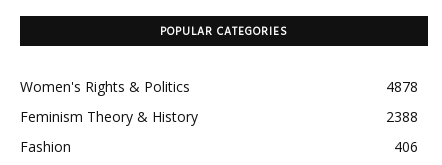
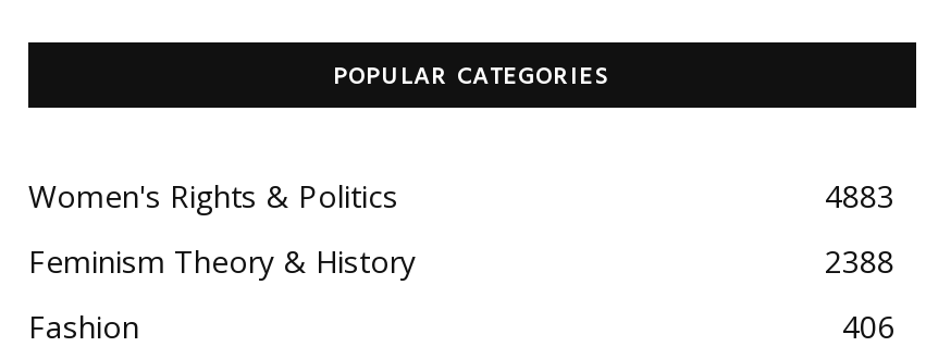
[386,77,418,96] 4878 -> [825,176,894,217] 4883

